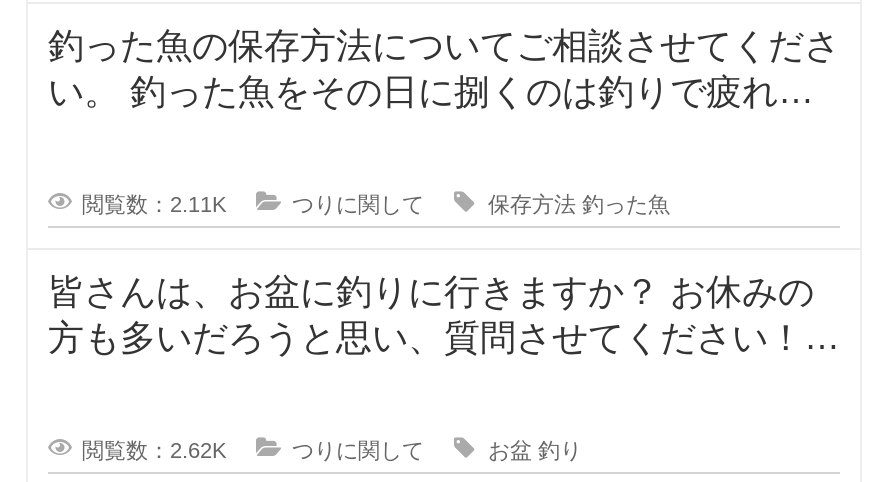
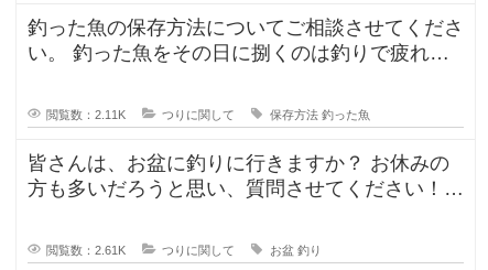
[82,437,226,461] 閲覧数：2.62K -> [46,243,126,256] 閲覧数：2.61K

